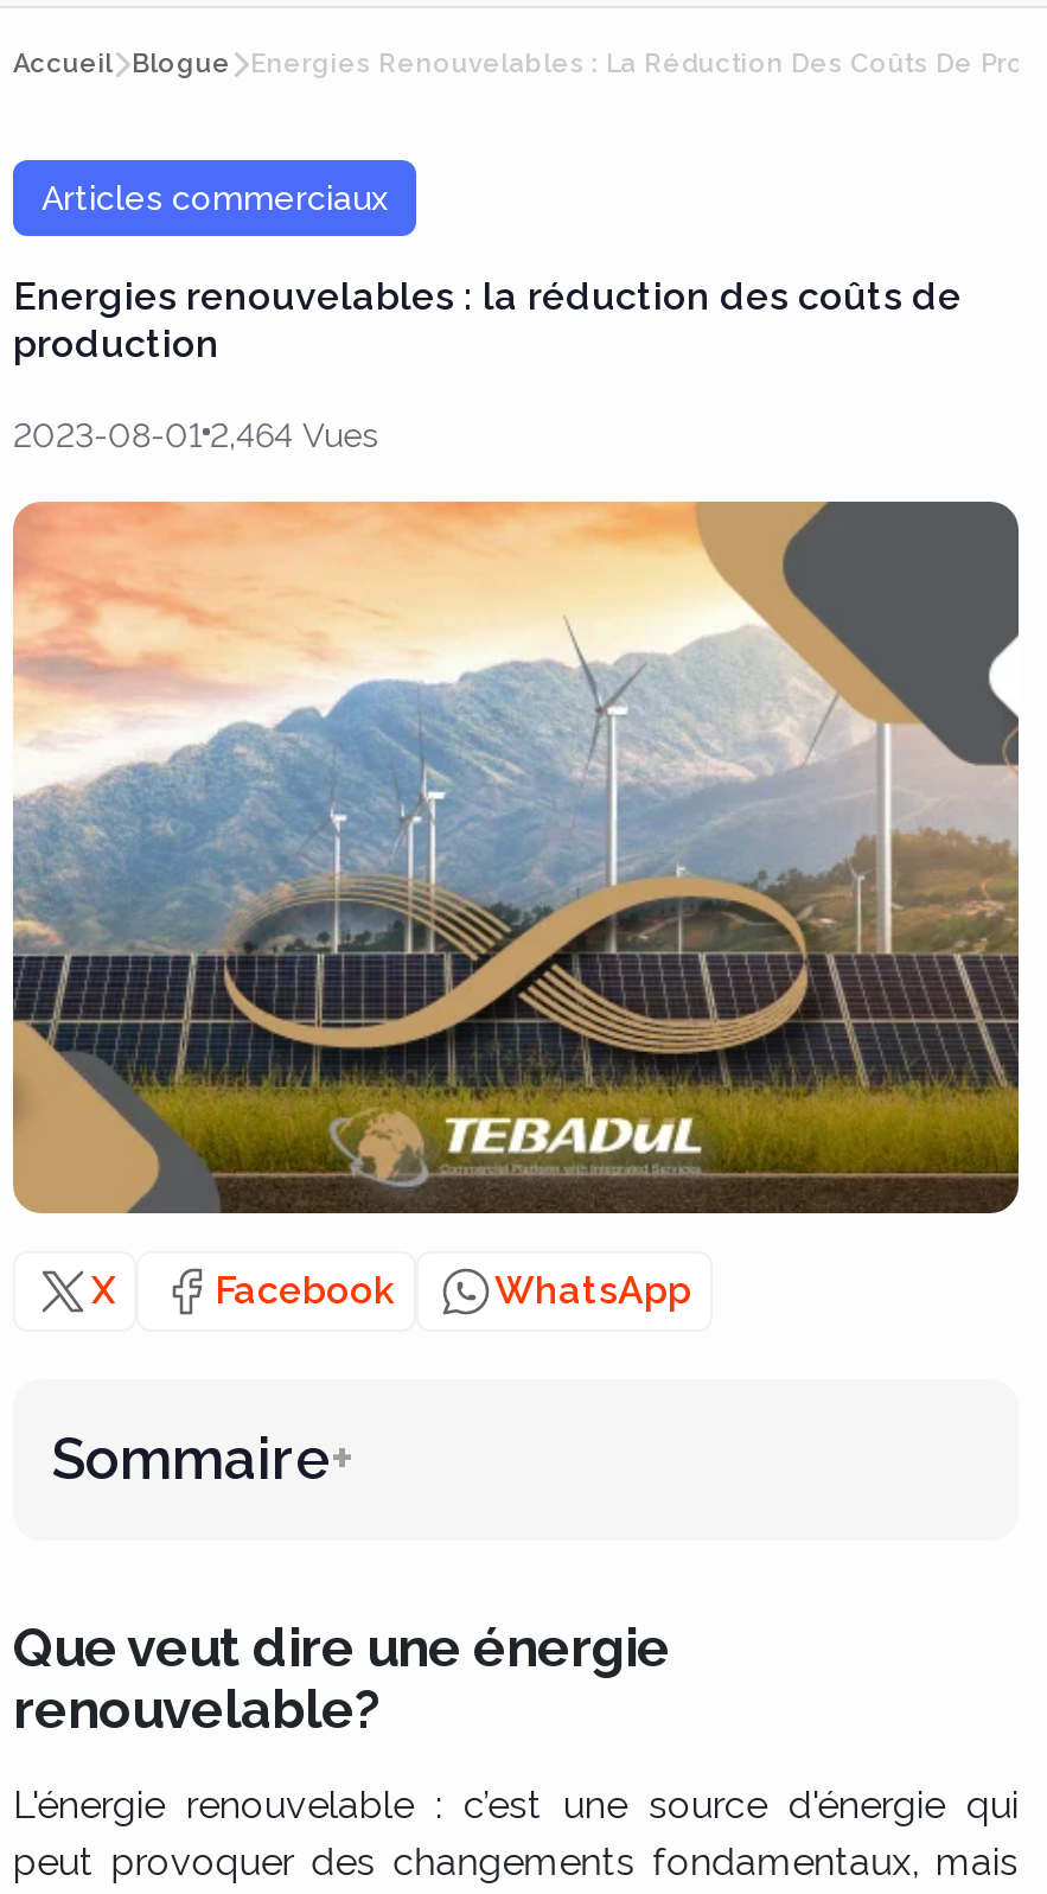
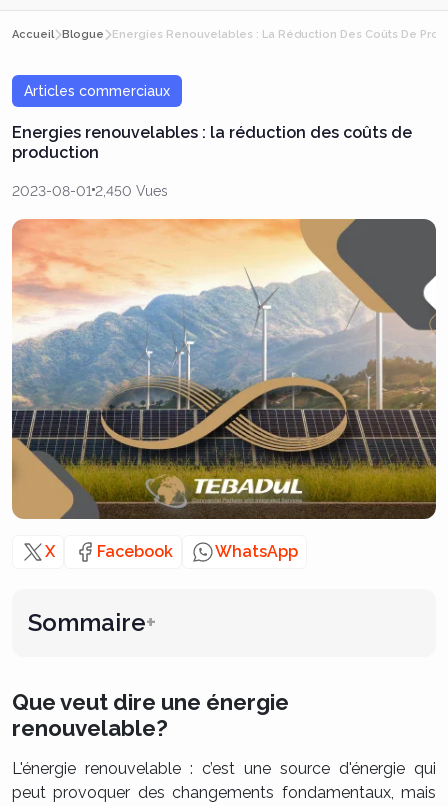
[13,416,378,454] 2023-08-01 2,464 Vues -> [12,183,168,199] 2023-08-01 2,450 Vues

